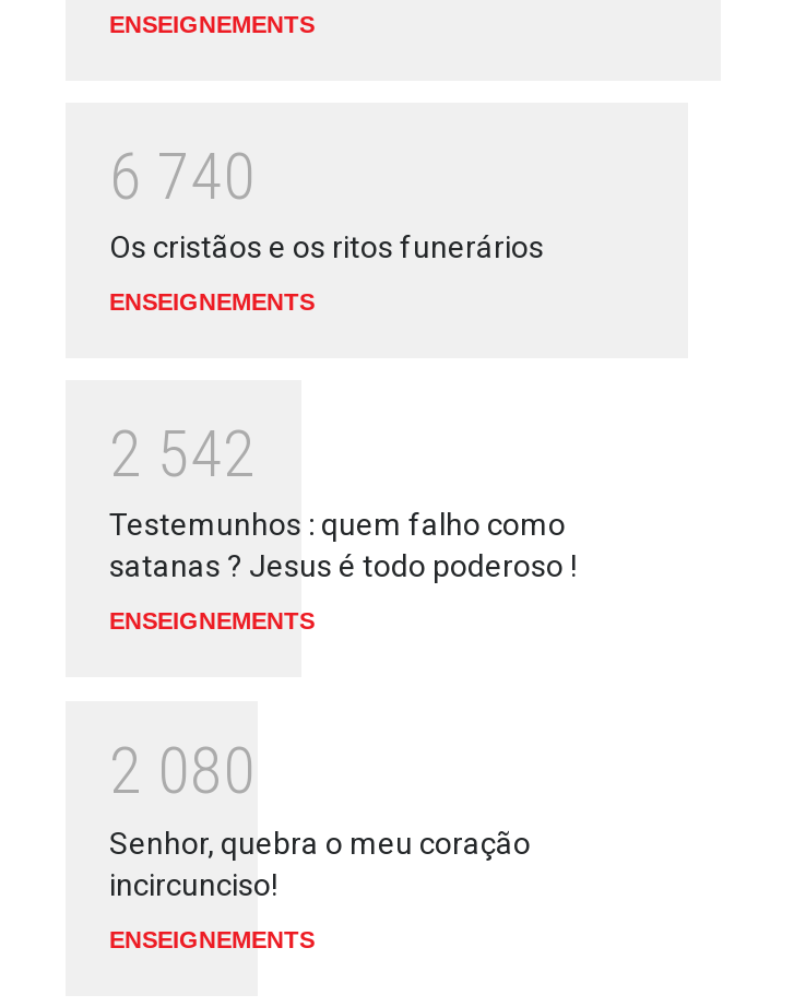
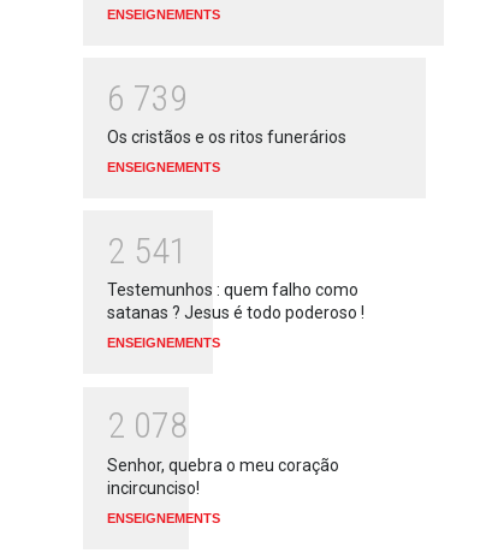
[109,137,256,213] 6 740 -> [107,77,188,119] 6 739
[109,414,256,491] 2 542 -> [107,229,188,271] 2 541
[109,733,256,809] 2 080 -> [107,404,188,446] 2 078

